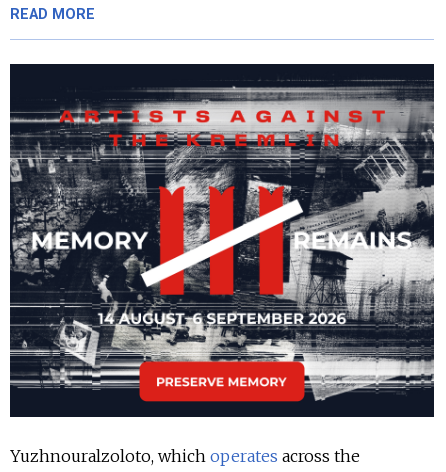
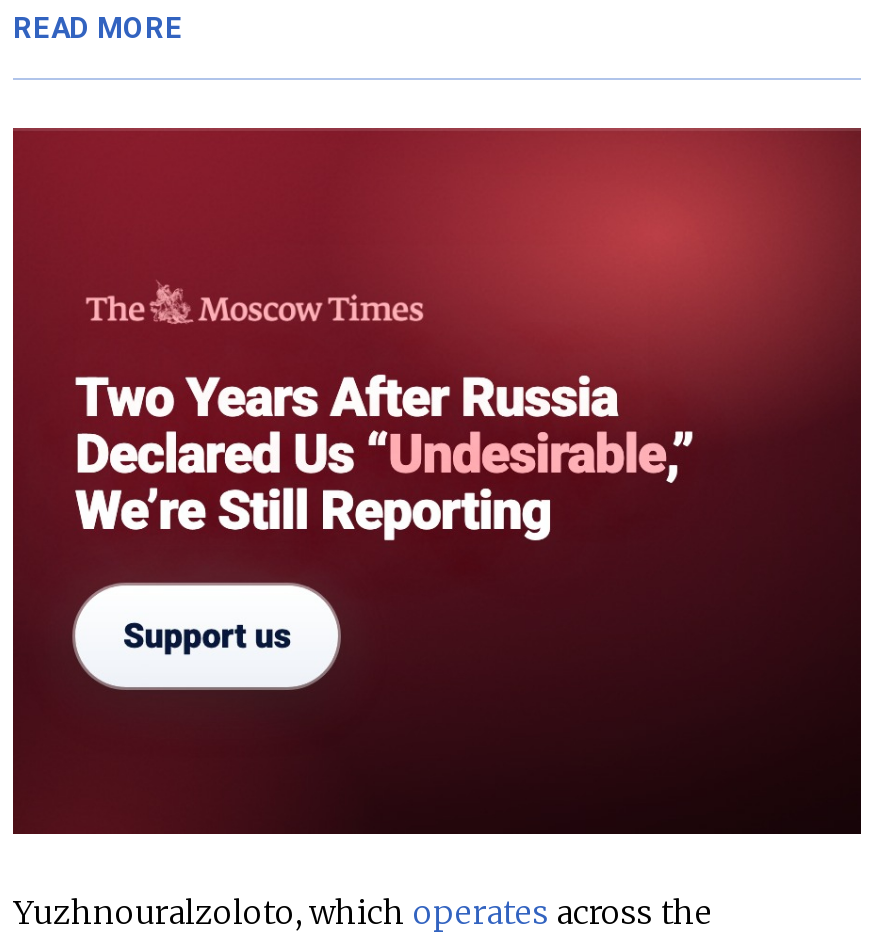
[9,63,435,417] [image] -> [11,126,863,834] [image]

